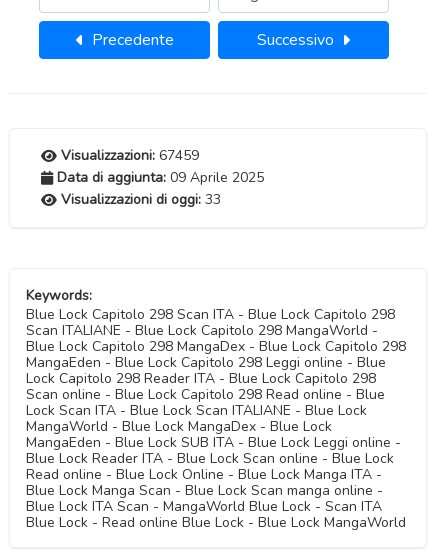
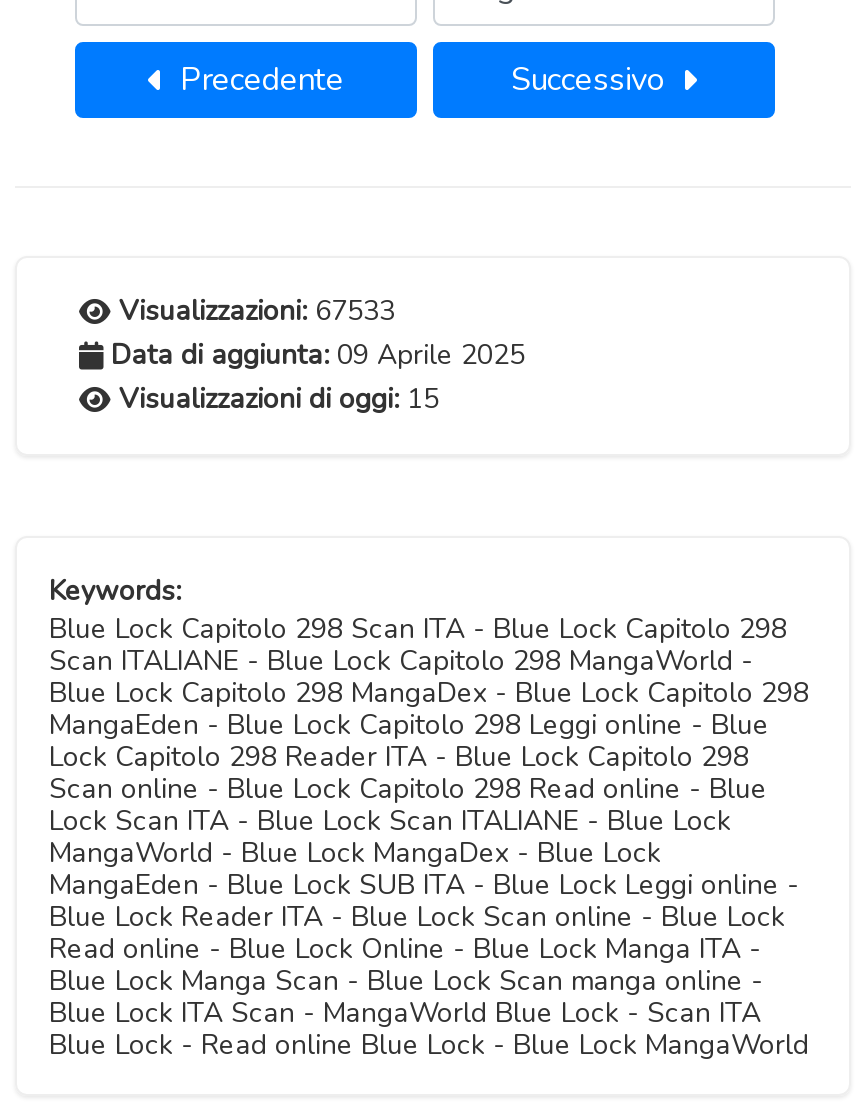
[61,146,199,165] Visualizzazioni: 67459 -> [119,292,395,330] Visualizzazioni: 67533
[61,190,221,209] Visualizzazioni di oggi: 33 -> [119,380,439,418] Visualizzazioni di oggi: 15

